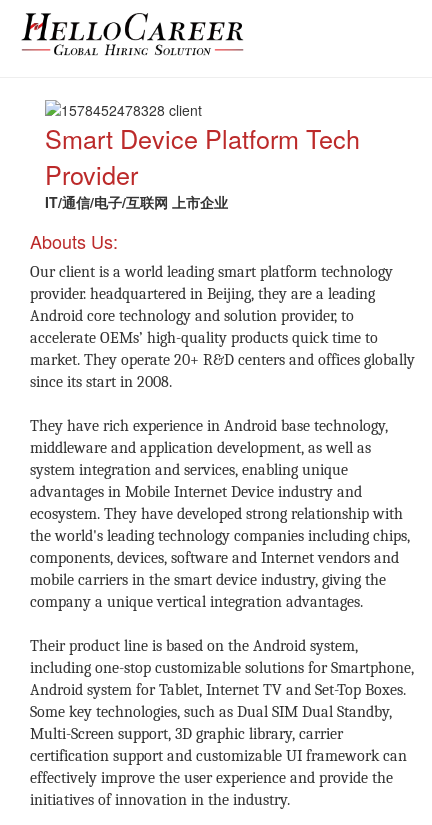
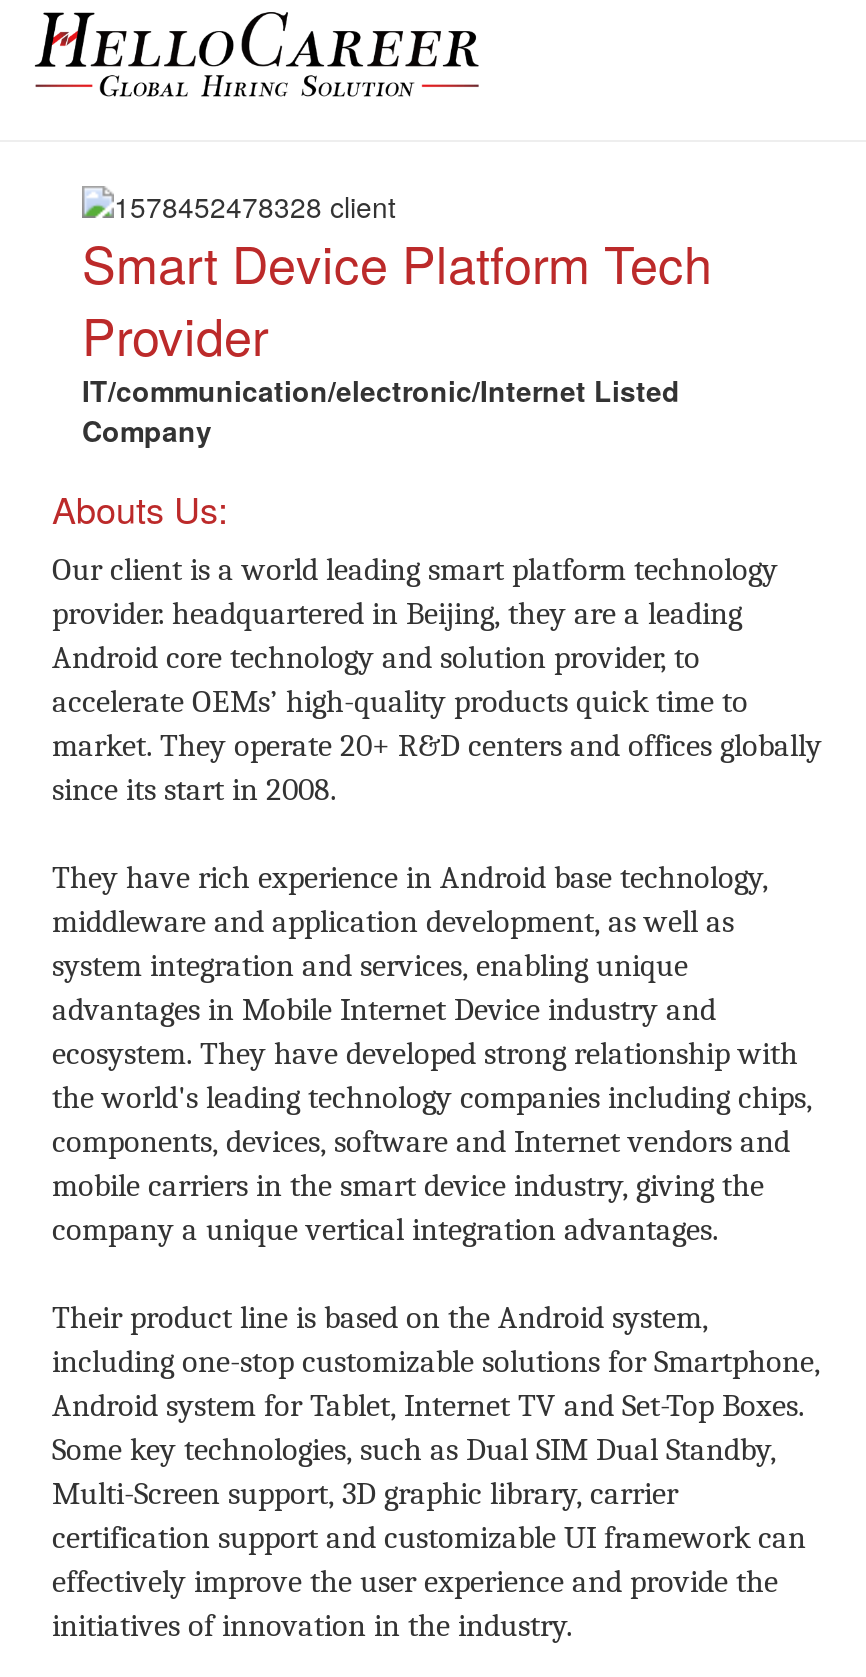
[45,192,228,212] IT/通信/电子/互联网 上市企业 -> [82,371,680,451] IT/communication/electronic/Internet Listed | Company

